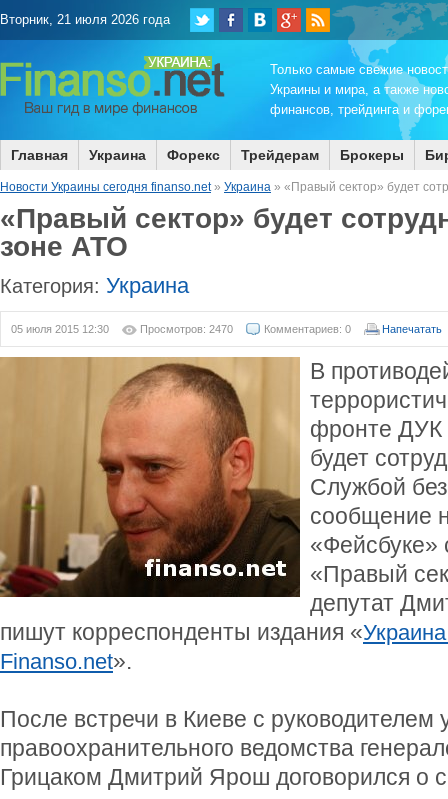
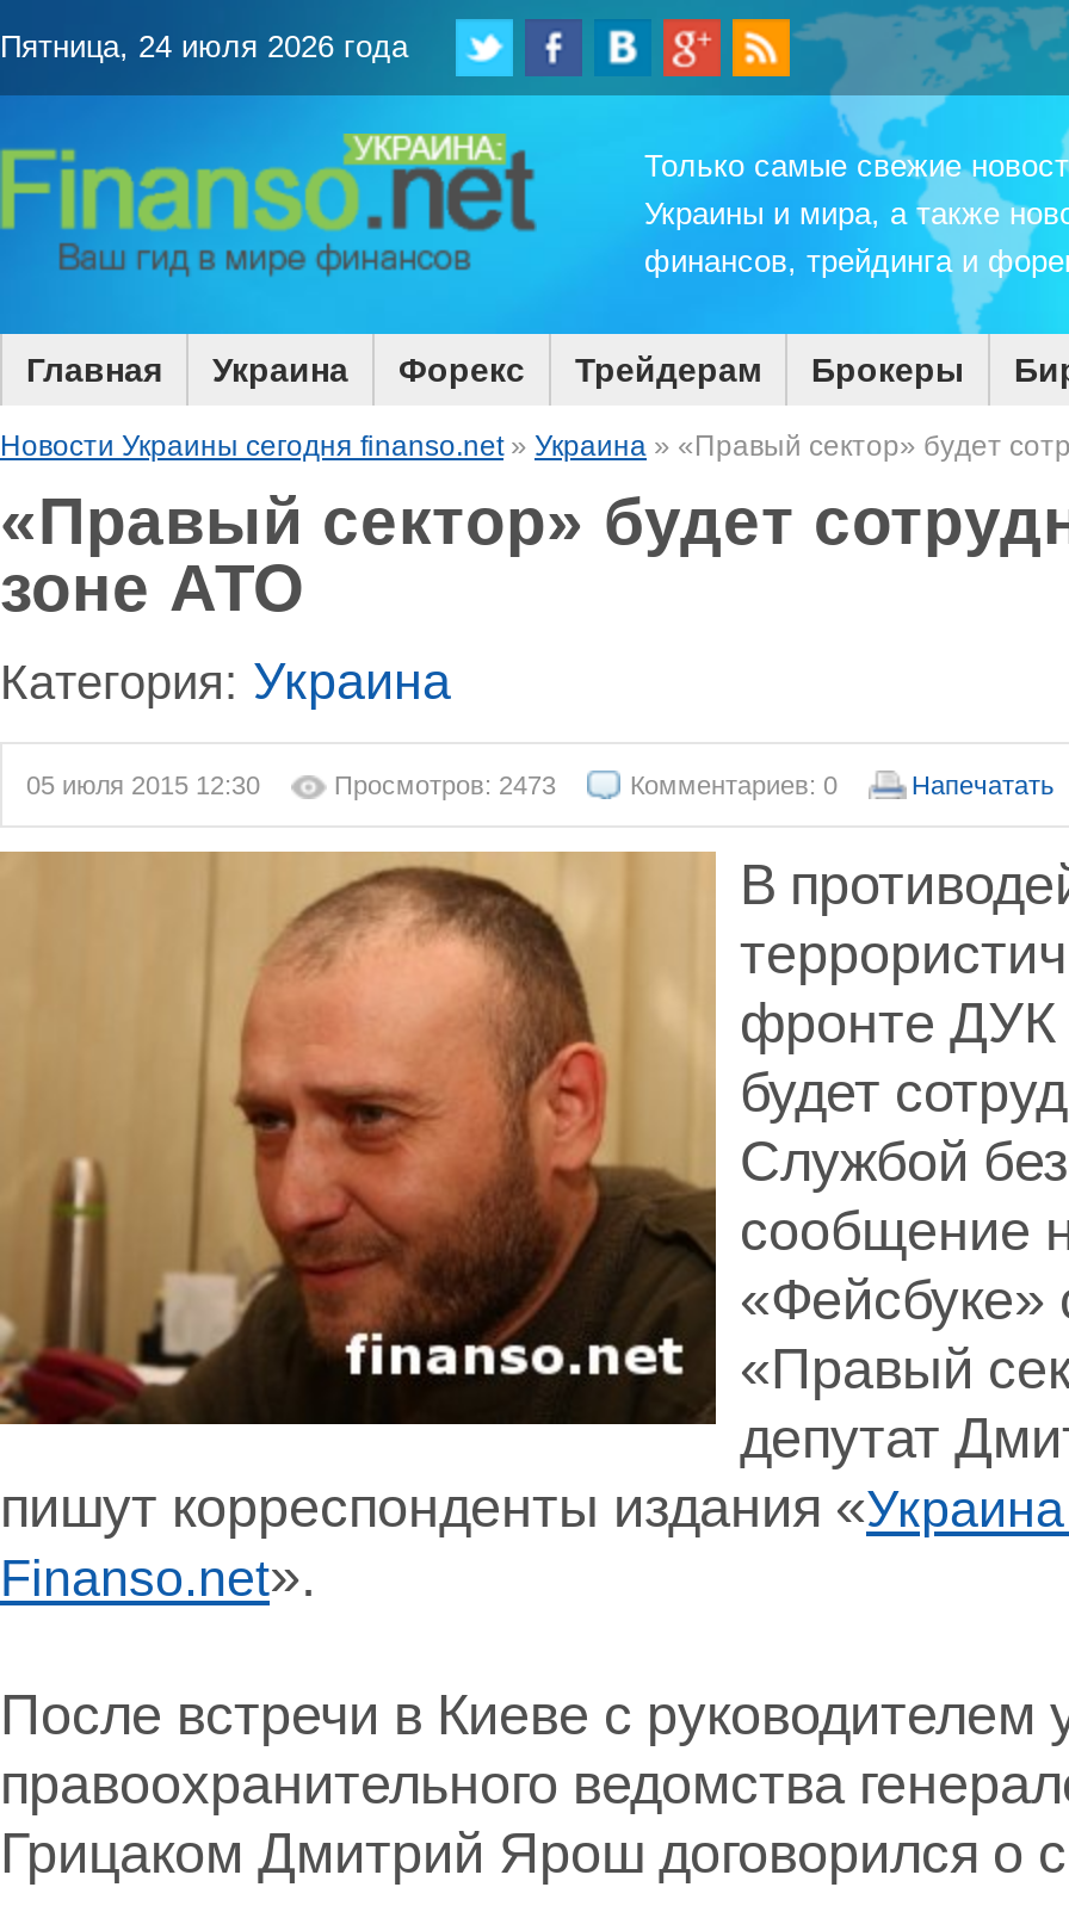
[0,12,170,27] Вторник, 21 июля 2026 года -> [0,29,408,64] Пятница, 24 июля 2026 года
[140,323,233,335] Просмотров: 2470 -> [334,771,556,799] Просмотров: 2473

